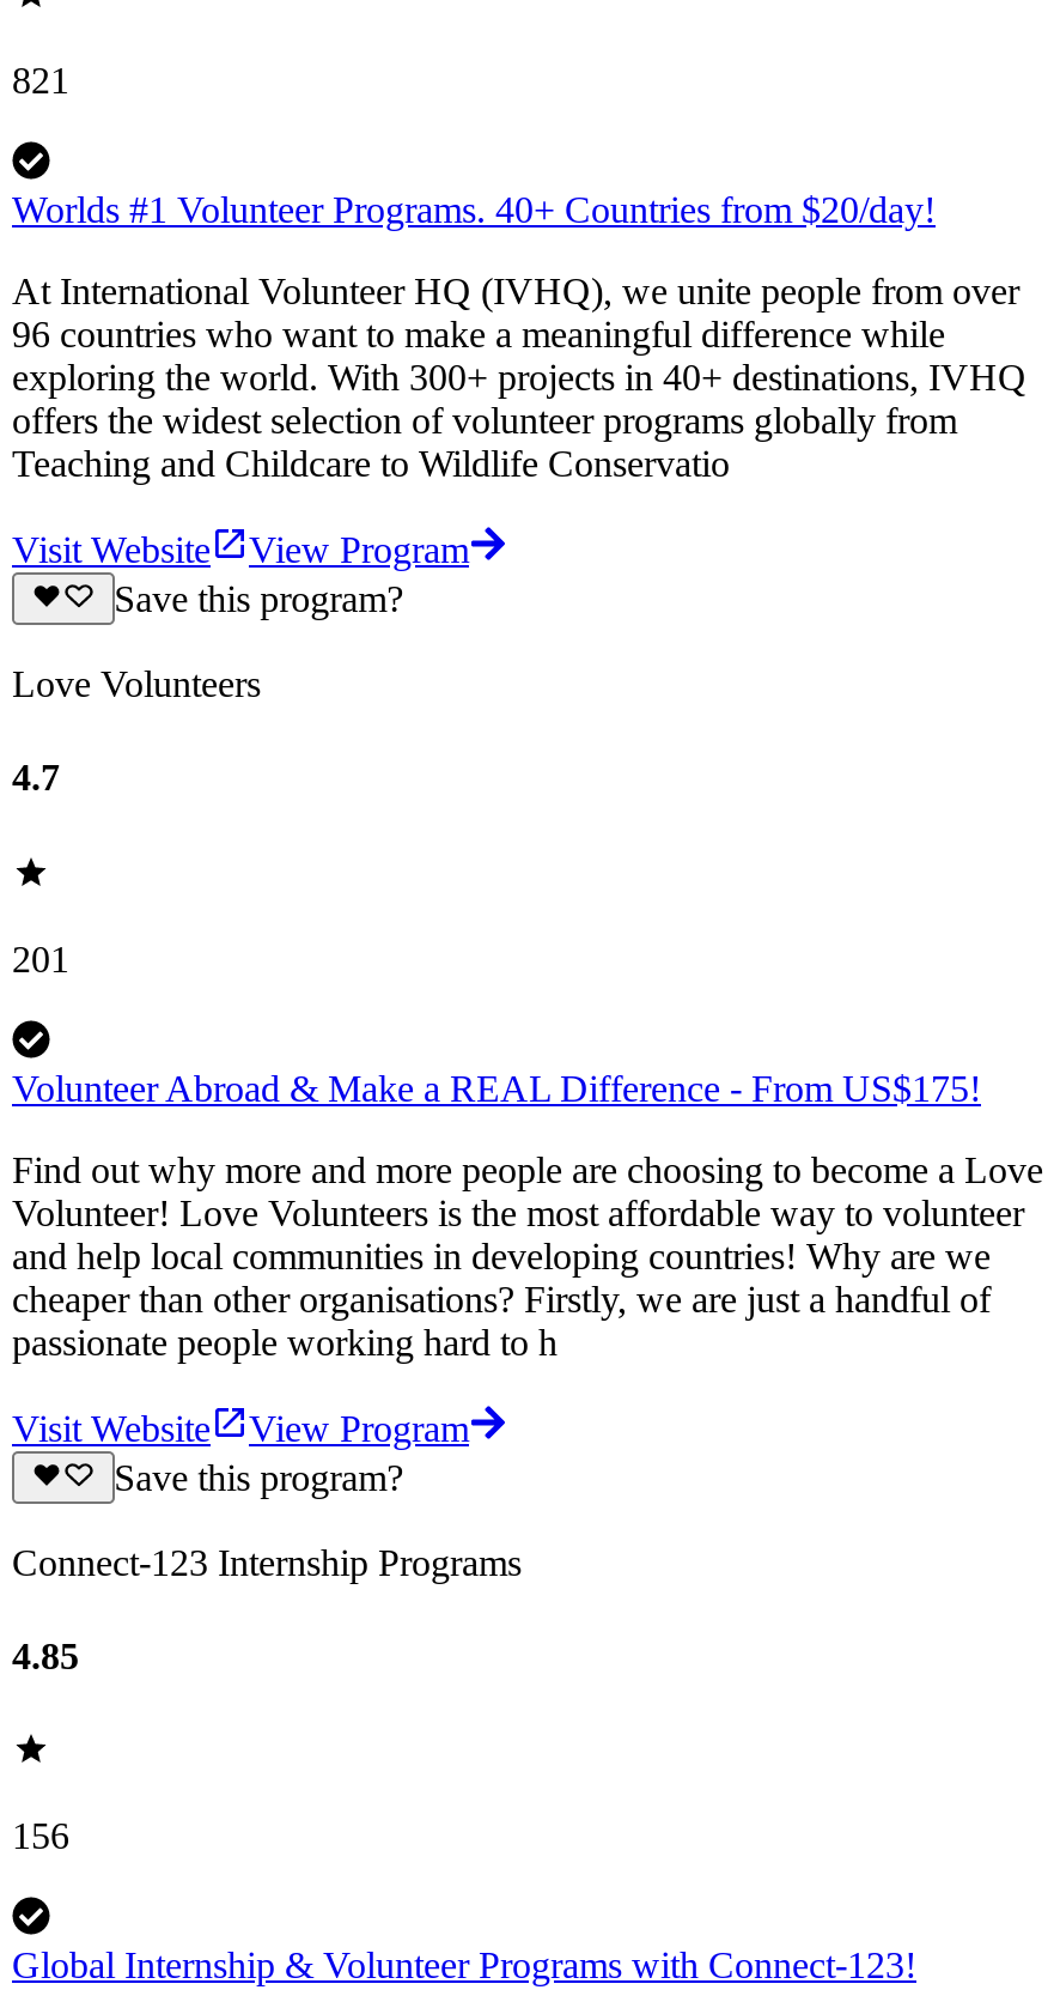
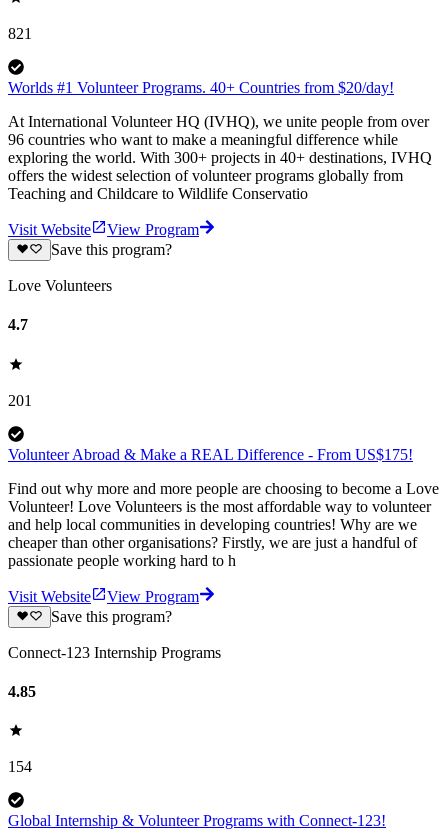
[12,1816,69,1857] 156 -> [8,758,32,775] 154

